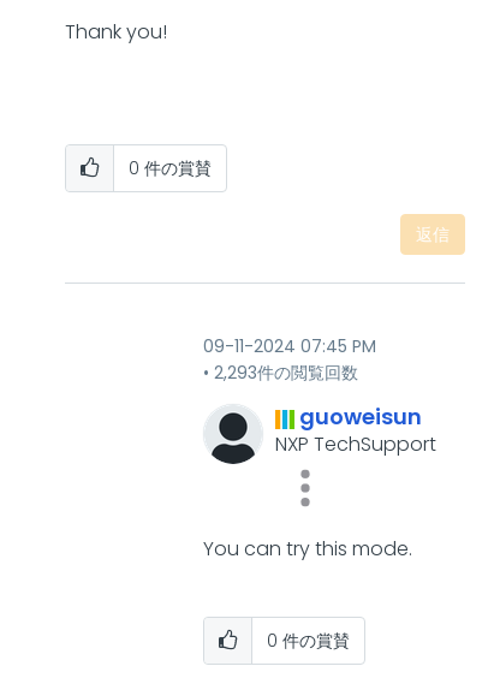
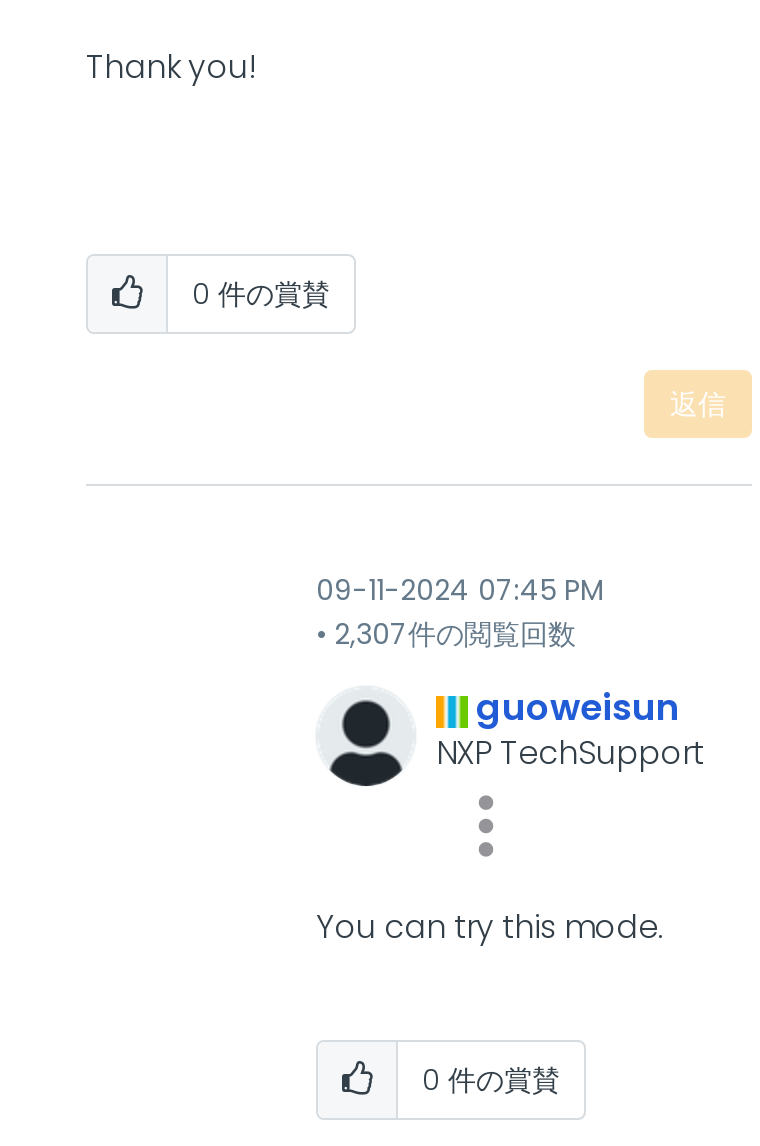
[214,361,358,385] 2,293件の閲覧回数 -> [334,615,576,655] 2,307件の閲覧回数

